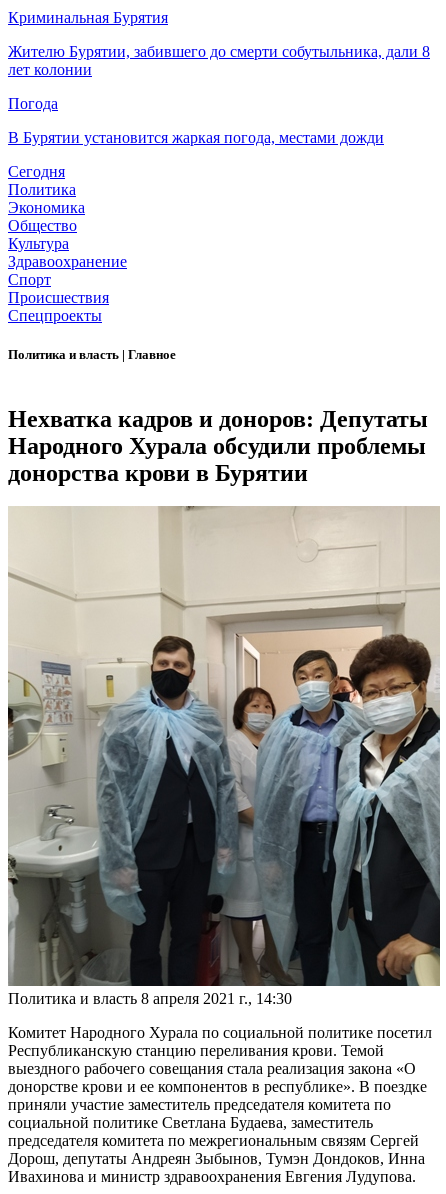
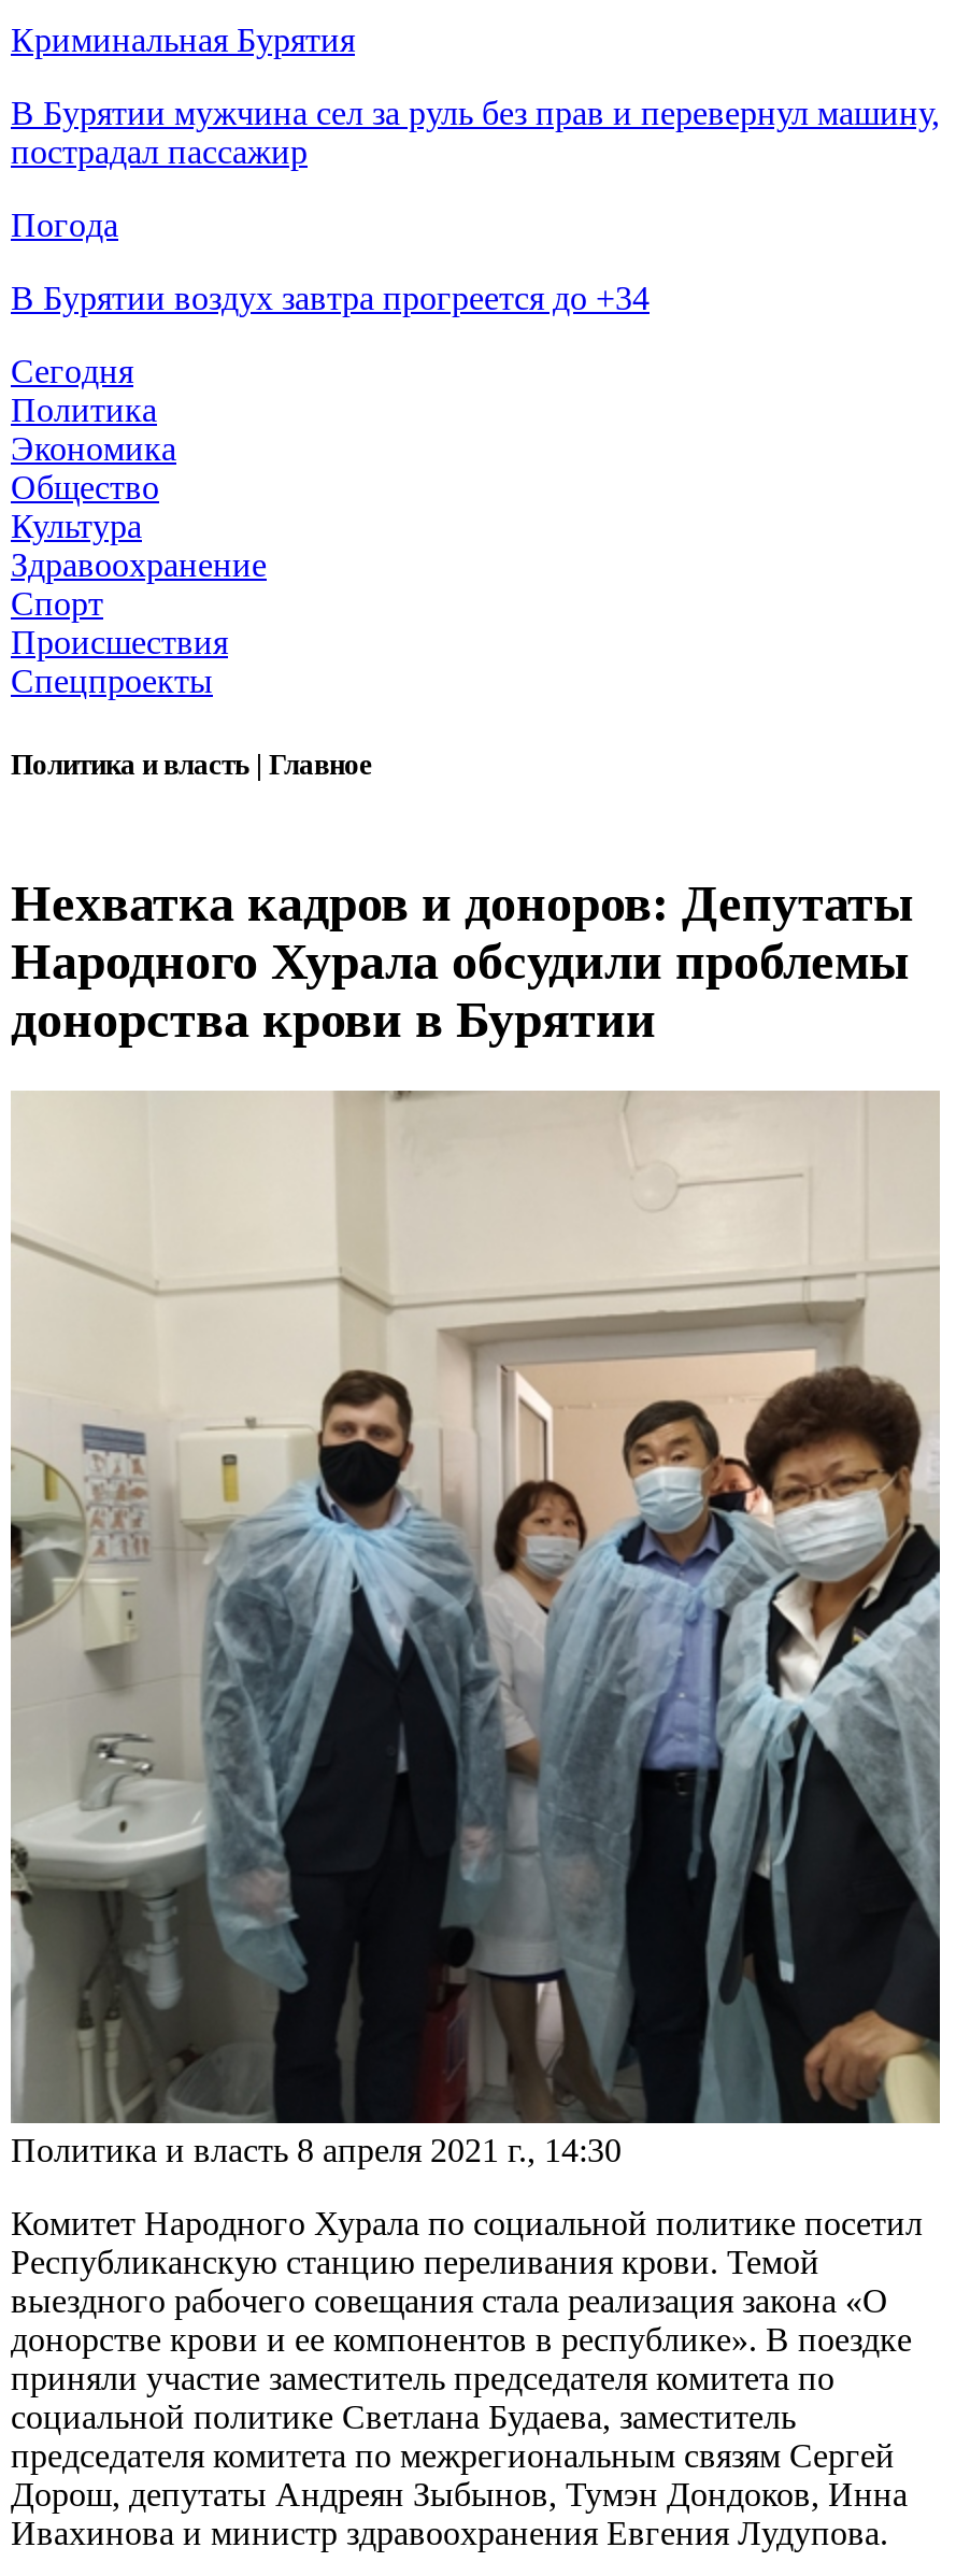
[8,43,430,78] Жителю Бурятии, забившего до смерти собутыльника, дали 8 | лет колонии -> [11,95,940,171] В Бурятии мужчина сел за руль без прав и перевернул машину, | пострадал пассажир
[8,129,384,146] В Бурятии установится жаркая погода, местами дожди -> [11,280,650,317] В Бурятии воздух завтра прогреется до +34

